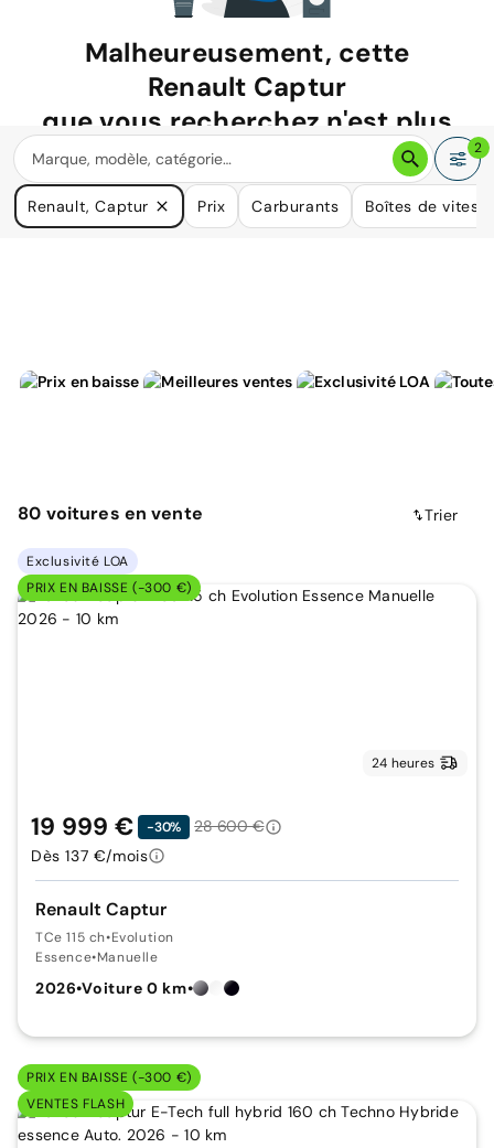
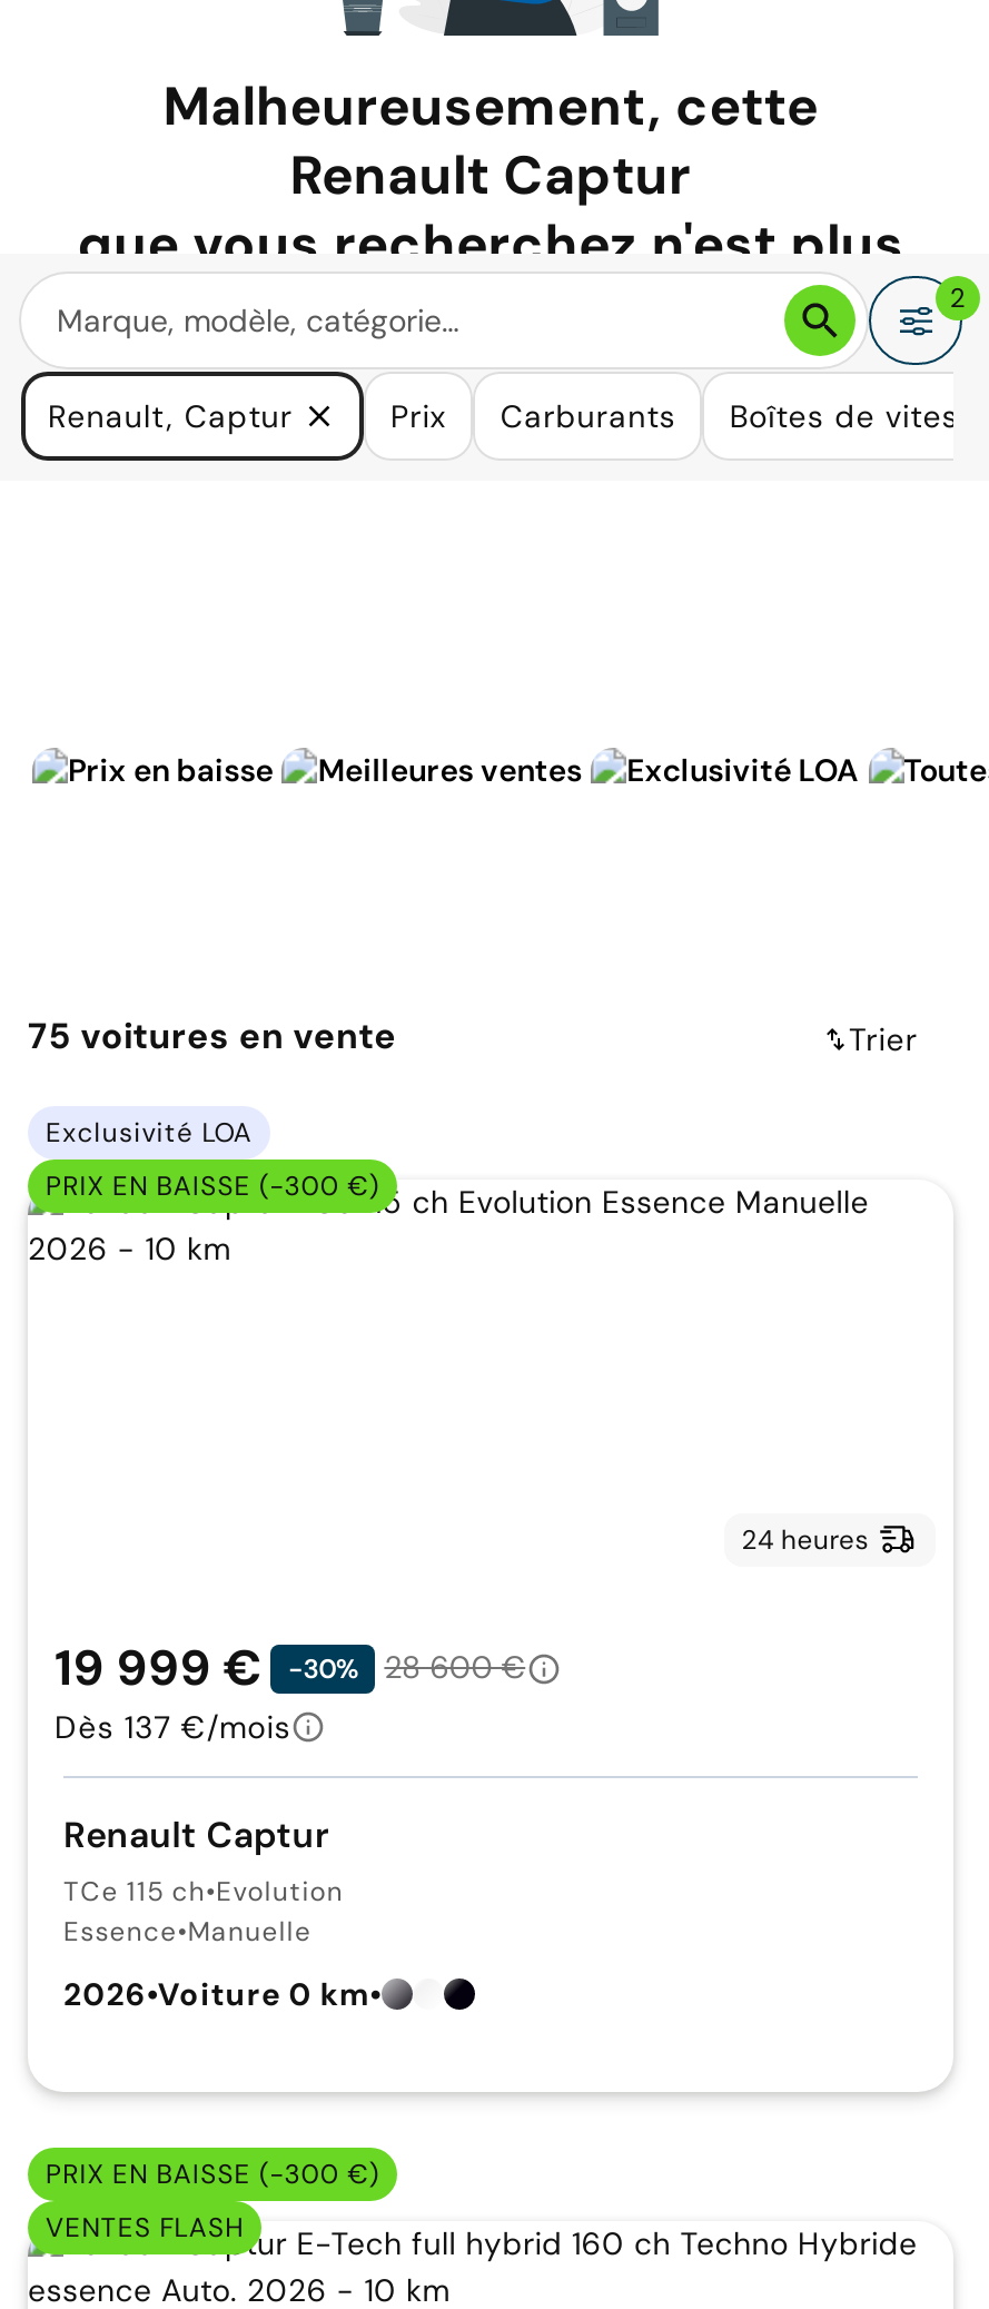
[18,502,203,525] 80 voitures en vente -> [28,1013,397,1060] 75 voitures en vente

